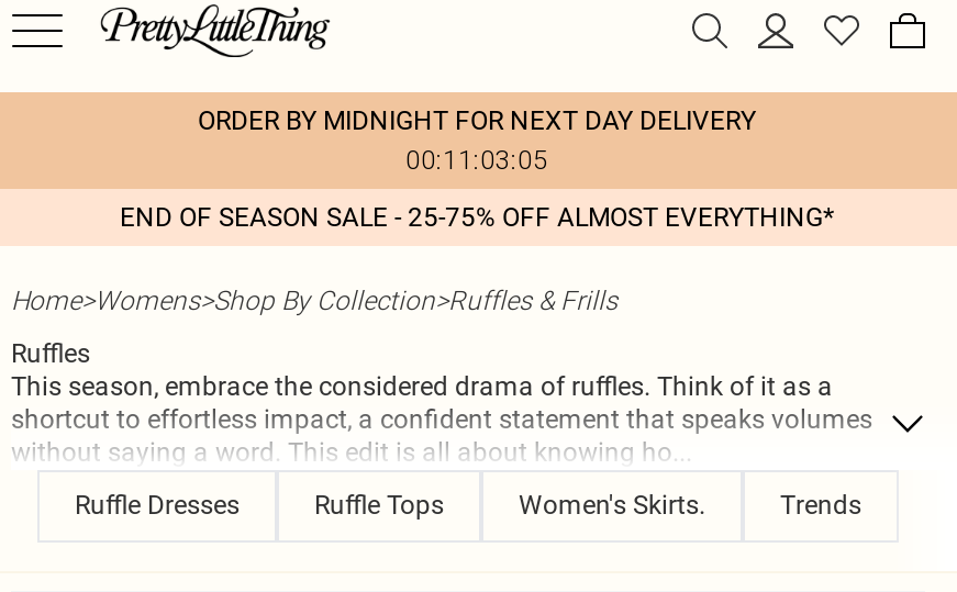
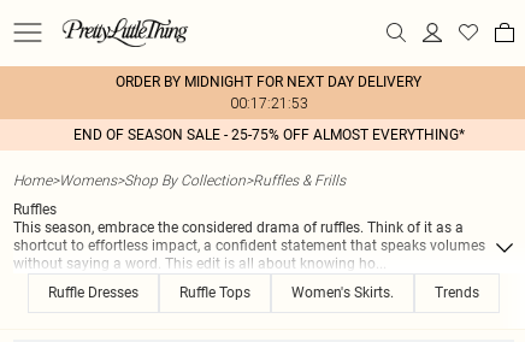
[405,143,548,176] 00:11:03:05 -> [229,94,308,112] 00:17:21:53

